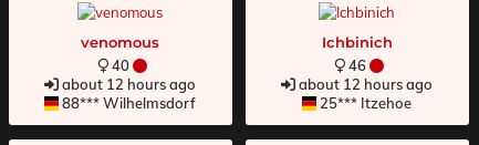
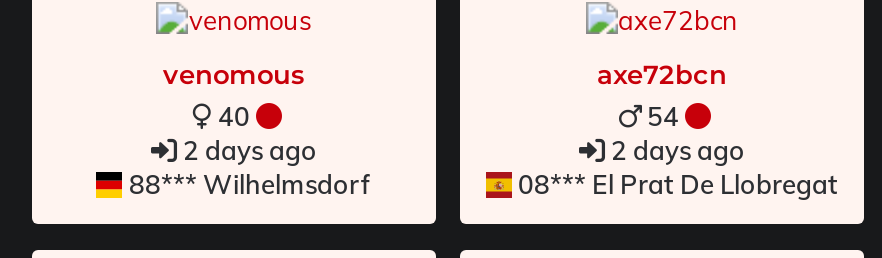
[299,34,433,112] Ichbinich | 46 | about 12 hours ago | 25*** Itzehoe -> [512,59,838,201] axe72bcn | 54 | 2 days ago | 08*** El Prat De Llobregat
[63,76,196,93] about 12 hours ago -> [183,135,317,167] 2 days ago

